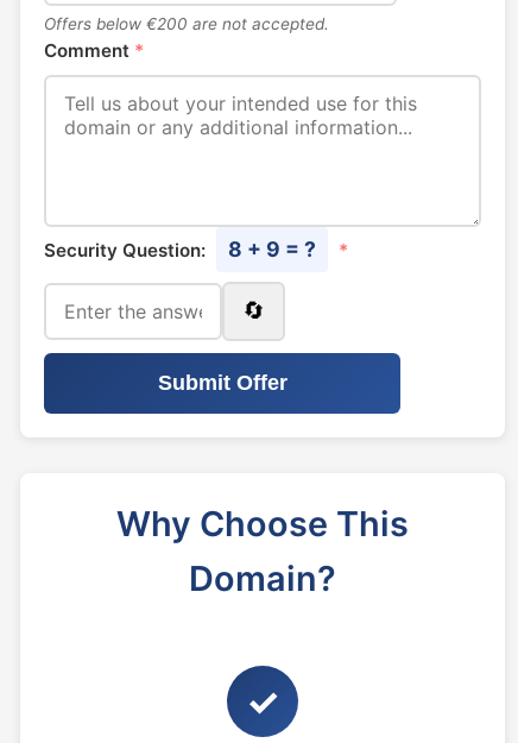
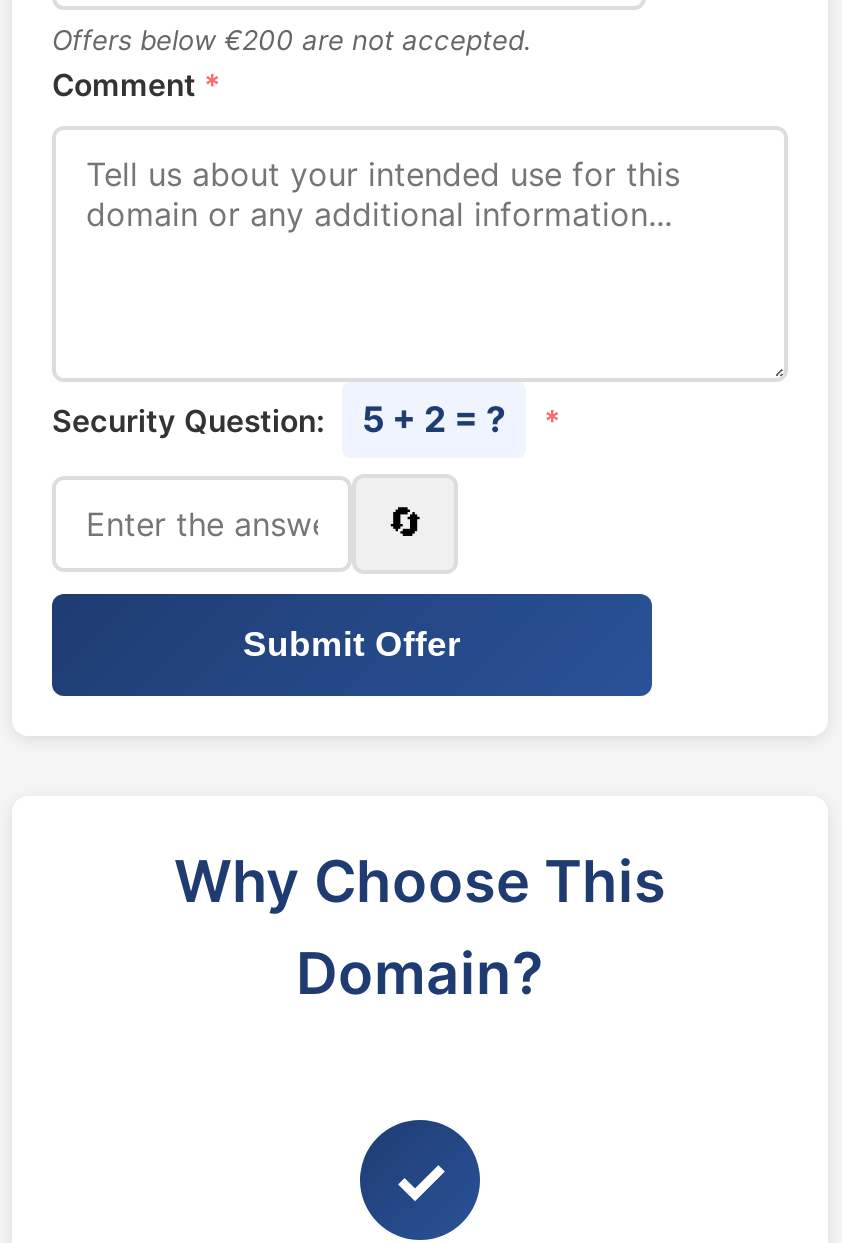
[228,237,316,262] 8 + 9 = ? -> [362,398,506,440] 5 + 2 = ?

